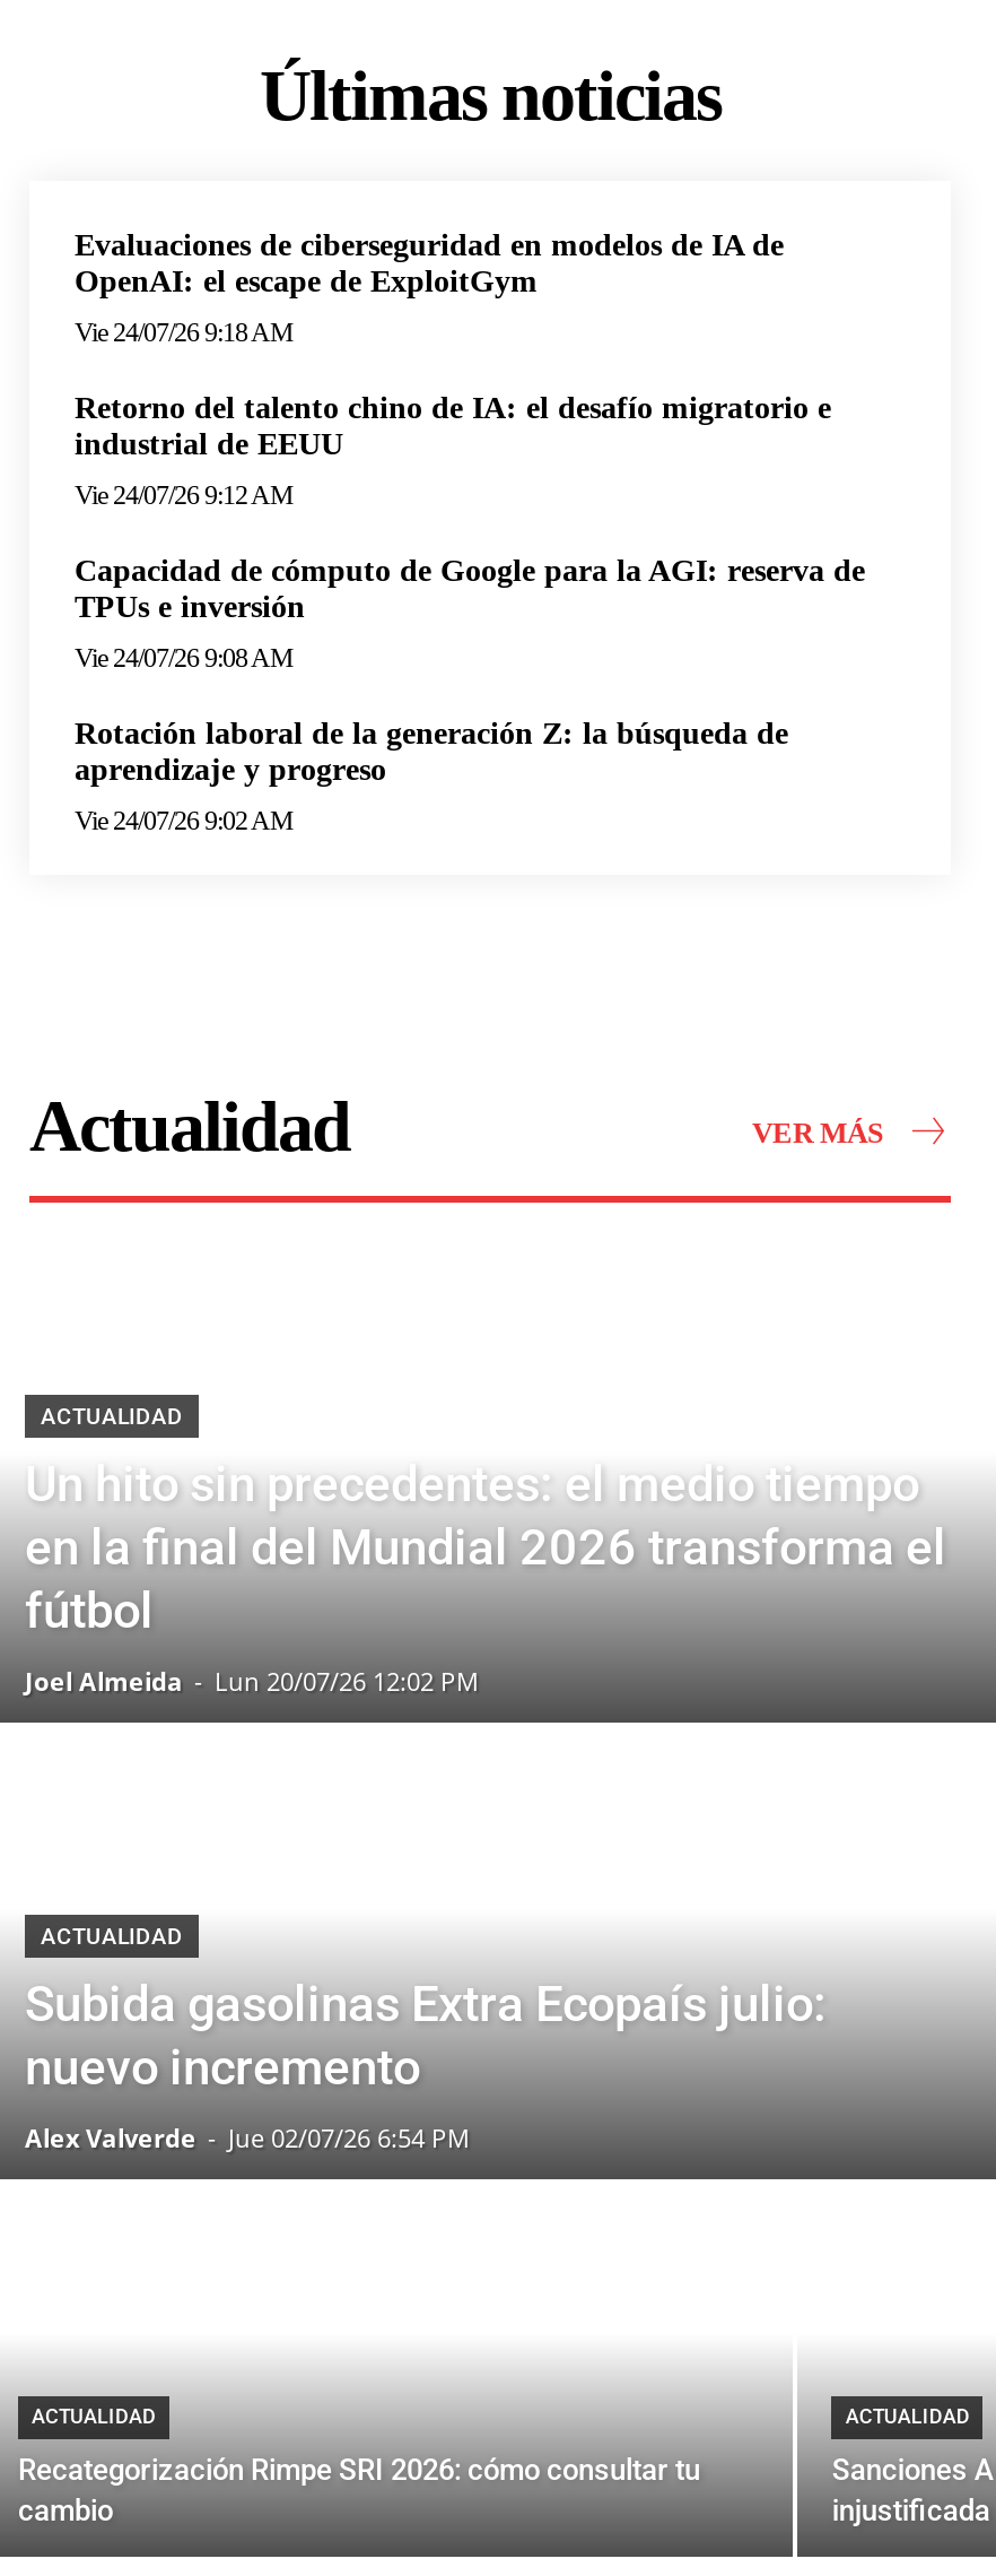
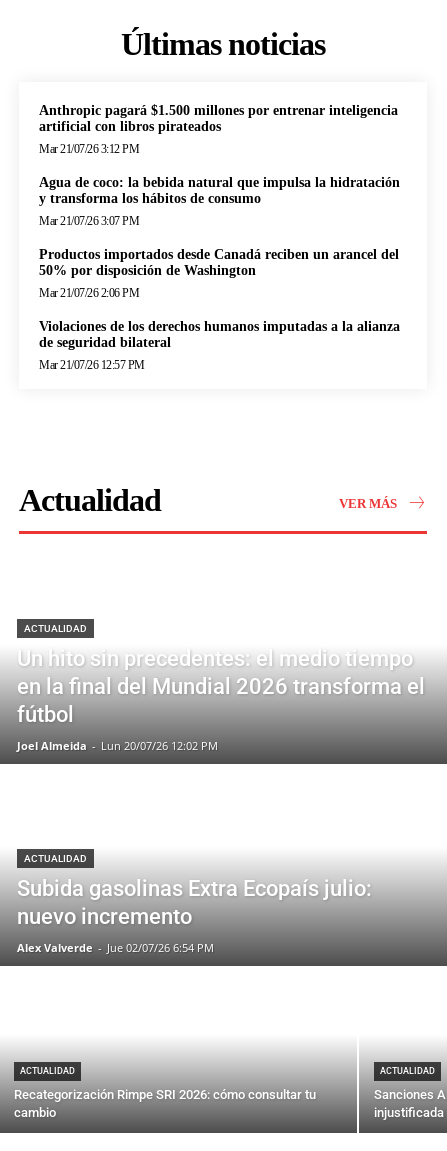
[75,228,784,298] Evaluaciones de ciberseguridad en modelos de IA de | OpenAI: el escape de ExploitGym -> [39,103,398,134] Anthropic pagará $1.500 millones por entrenar inteligencia | artificial con libros pirateados
[75,316,294,348] Vie 24/07/26 9:18 AM -> [39,142,139,156] Mar 21/07/26 3:12 PM
[75,391,831,461] Retorno del talento chino de IA: el desafío migratorio e | industrial de EEUU -> [39,175,400,206] Agua de coco: la bebida natural que impulsa la hidratación | y transforma los hábitos de consumo
[75,479,294,511] Vie 24/07/26 9:12 AM -> [39,214,139,228] Mar 21/07/26 3:07 PM
[75,554,865,624] Capacidad de cómputo de Google para la AGI: reserva de | TPUs e inversión -> [39,247,399,278] Productos importados desde Canadá reciben un arancel del | 50% por disposición de Washington
[75,642,294,674] Vie 24/07/26 9:08 AM -> [39,286,139,300] Mar 21/07/26 2:06 PM
[75,717,788,787] Rotación laboral de la generación Z: la búsqueda de | aprendizaje y progreso -> [39,319,400,350] Violaciones de los derechos humanos imputadas a la alianza | de seguridad bilateral
[75,805,294,836] Vie 24/07/26 9:02 AM -> [39,358,144,372] Mar 21/07/26 12:57 PM

